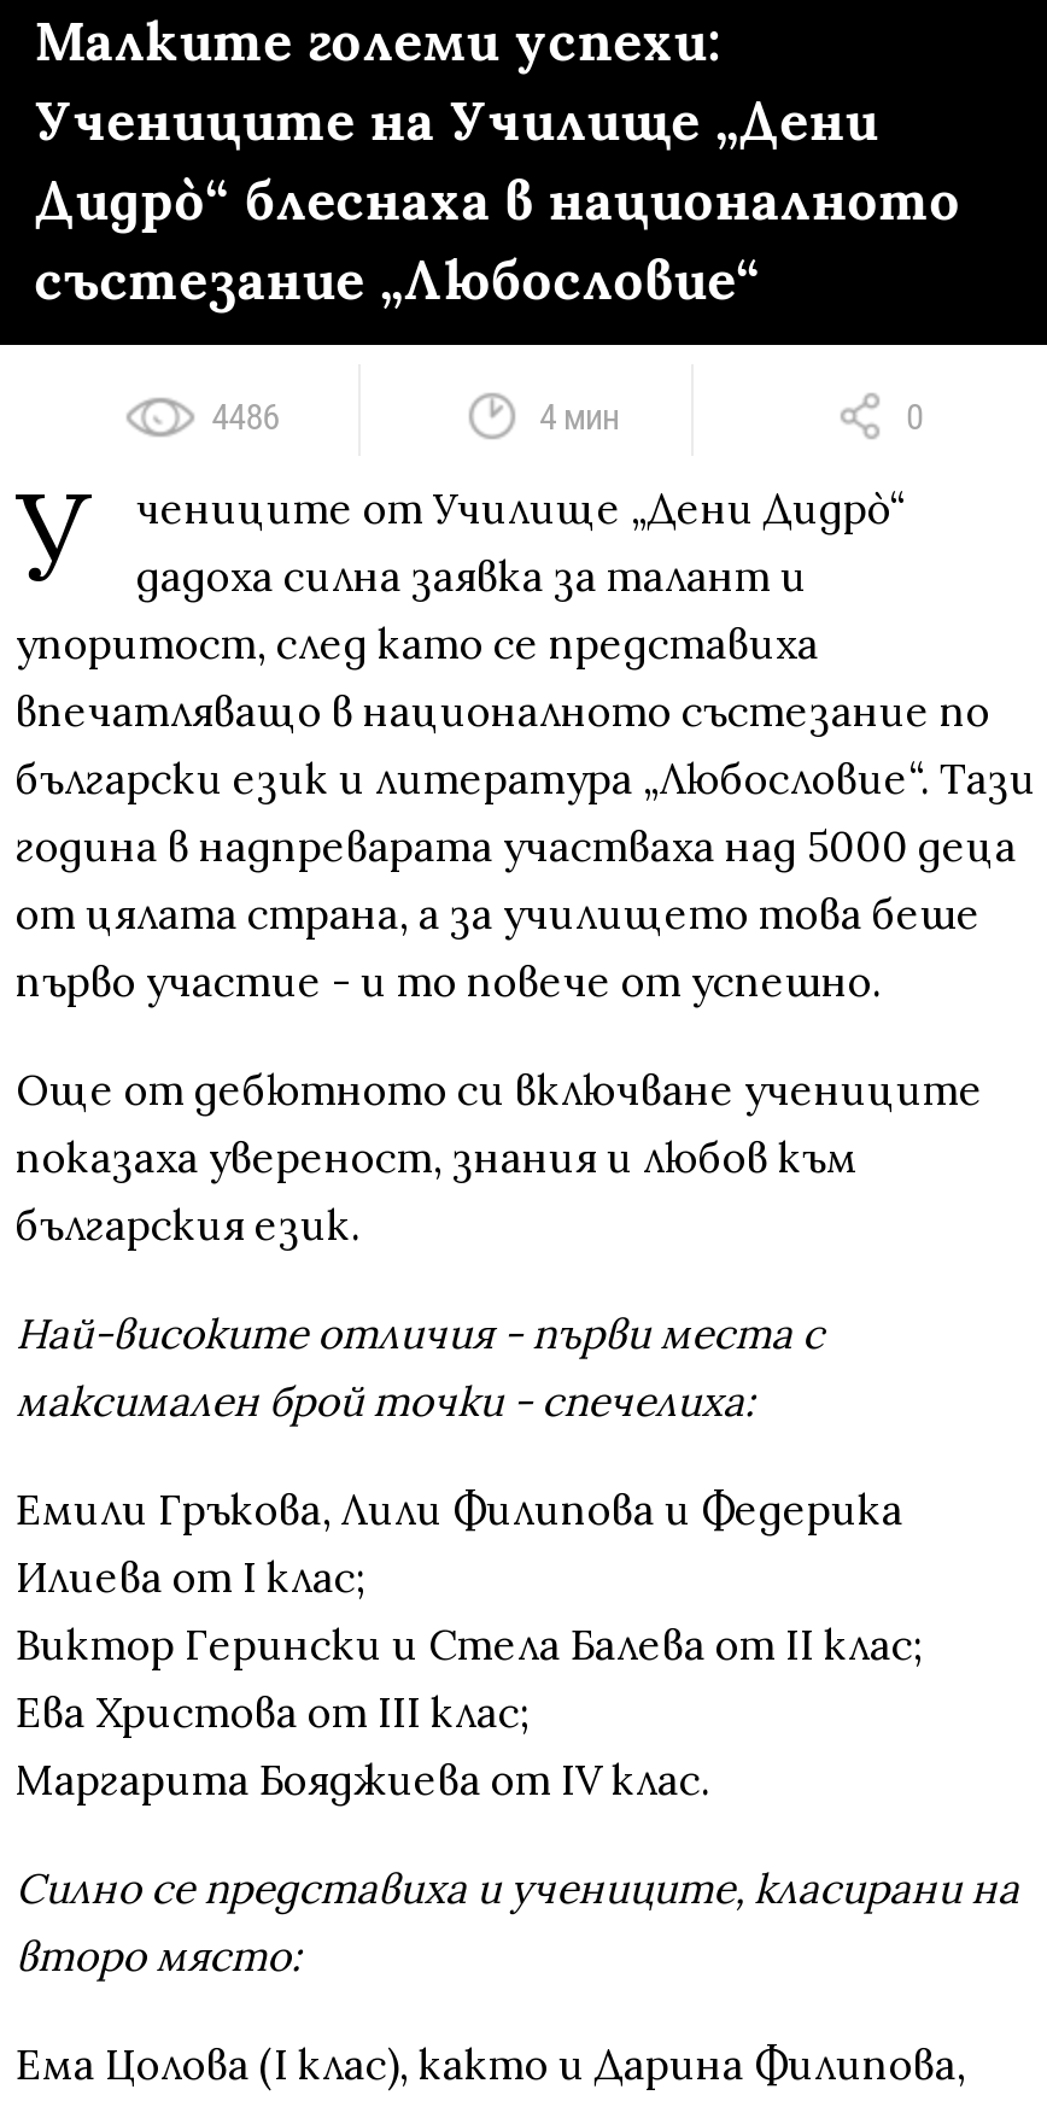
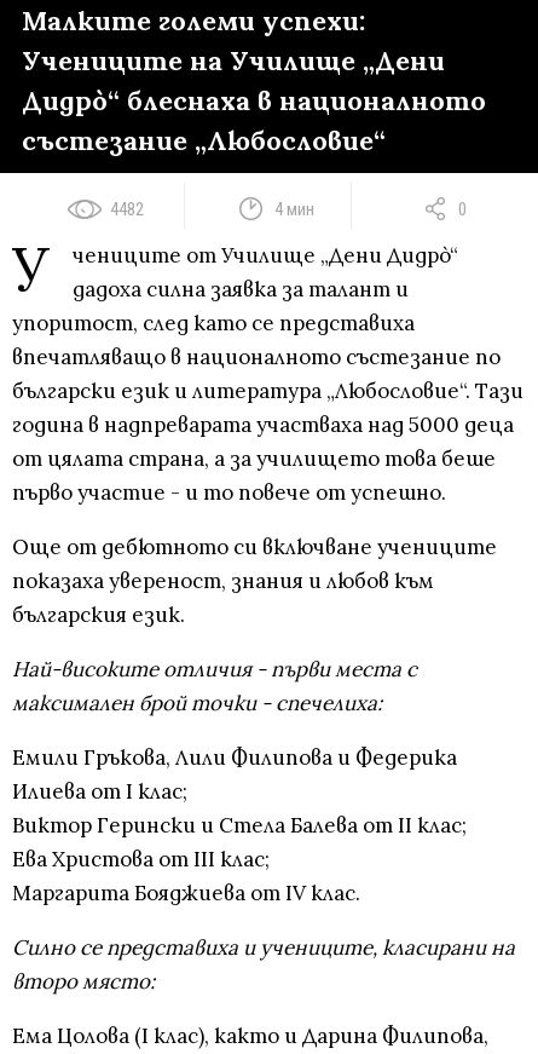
[211,396,279,439] 4486 -> [110,199,144,220] 4482

